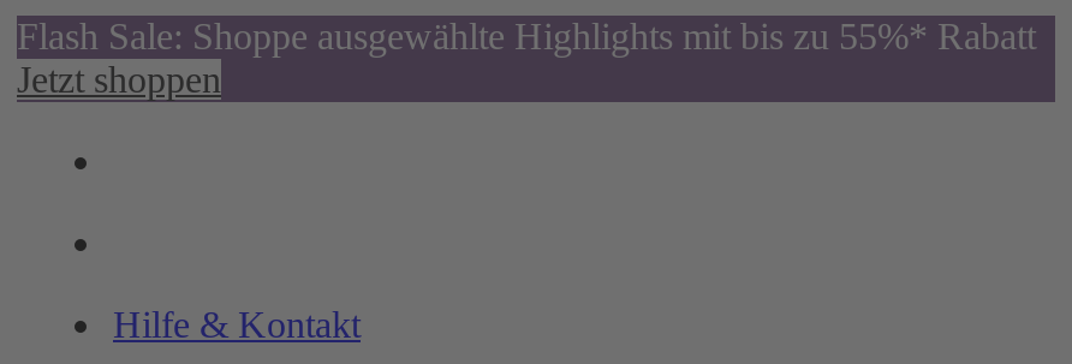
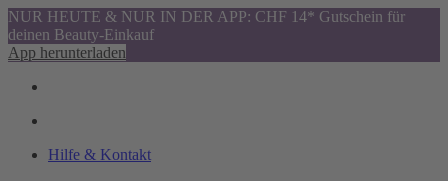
[17,16,1036,100] Flash Sale: Shoppe ausgewählte Highlights mit bis zu 55%* Rabatt | Jetzt shoppen -> [8,8,405,61] NUR HEUTE & NUR IN DER APP: CHF 14* Gutschein für | deinen Beauty-Einkauf | App herunterladen

